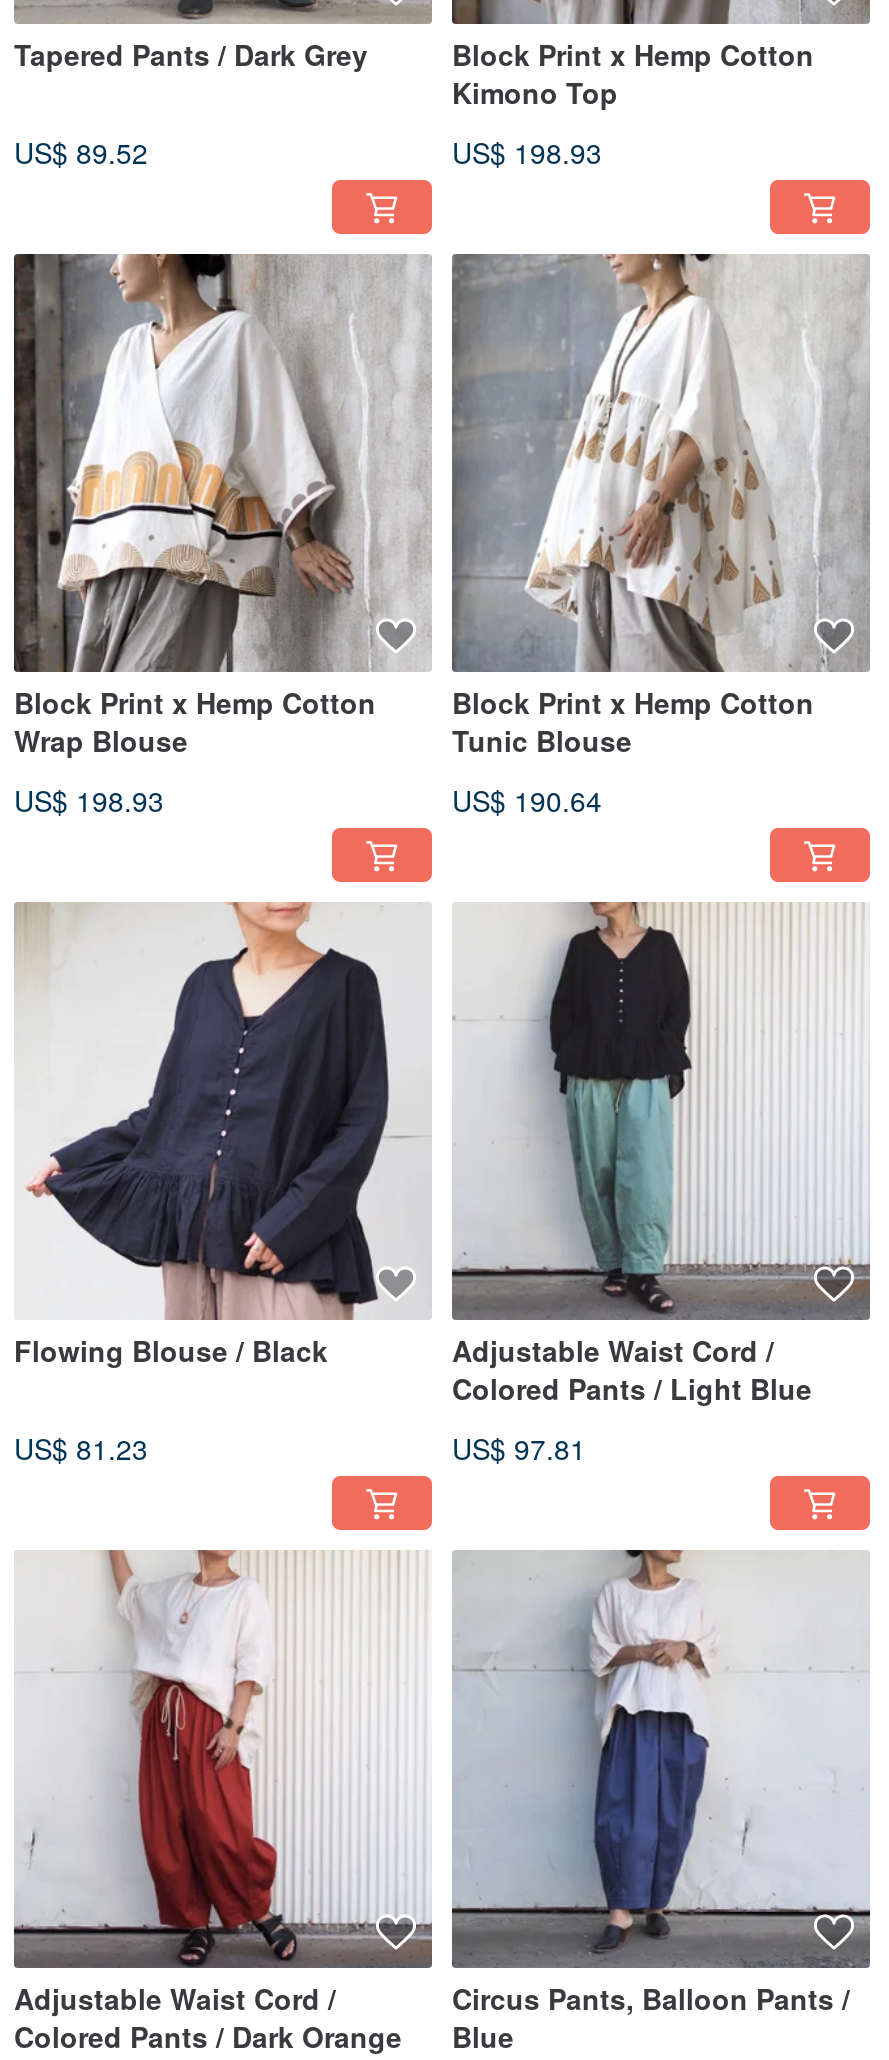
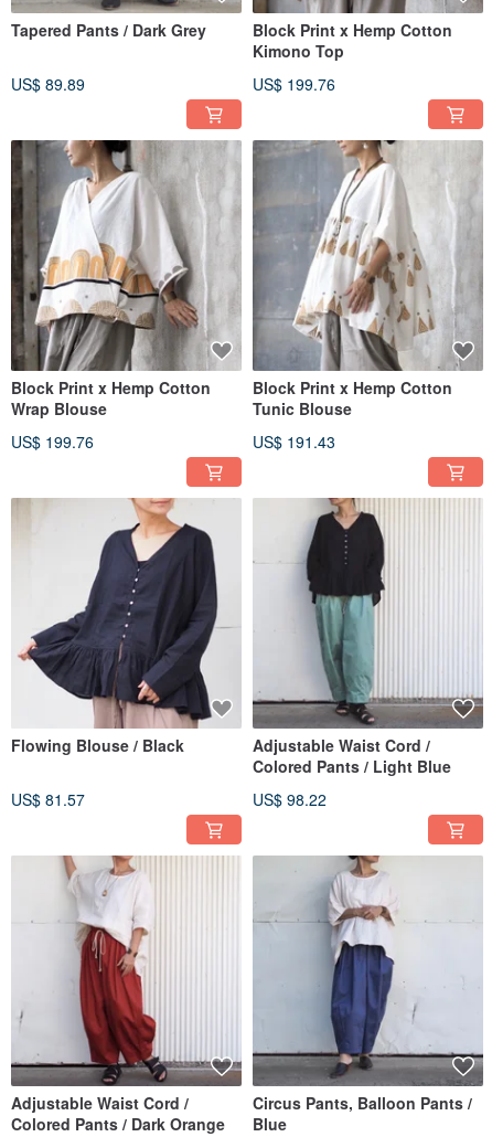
[14,133,148,173] US$ 89.52 -> [11,73,85,95] US$ 89.89
[452,133,602,173] US$ 198.93 -> [253,73,335,95] US$ 199.76
[14,781,164,821] US$ 198.93 -> [11,431,94,453] US$ 199.76
[452,781,602,821] US$ 190.64 -> [253,431,335,453] US$ 191.43
[14,1429,148,1469] US$ 81.23 -> [11,789,85,811] US$ 81.57
[452,1429,586,1469] US$ 97.81 -> [253,789,327,811] US$ 98.22

